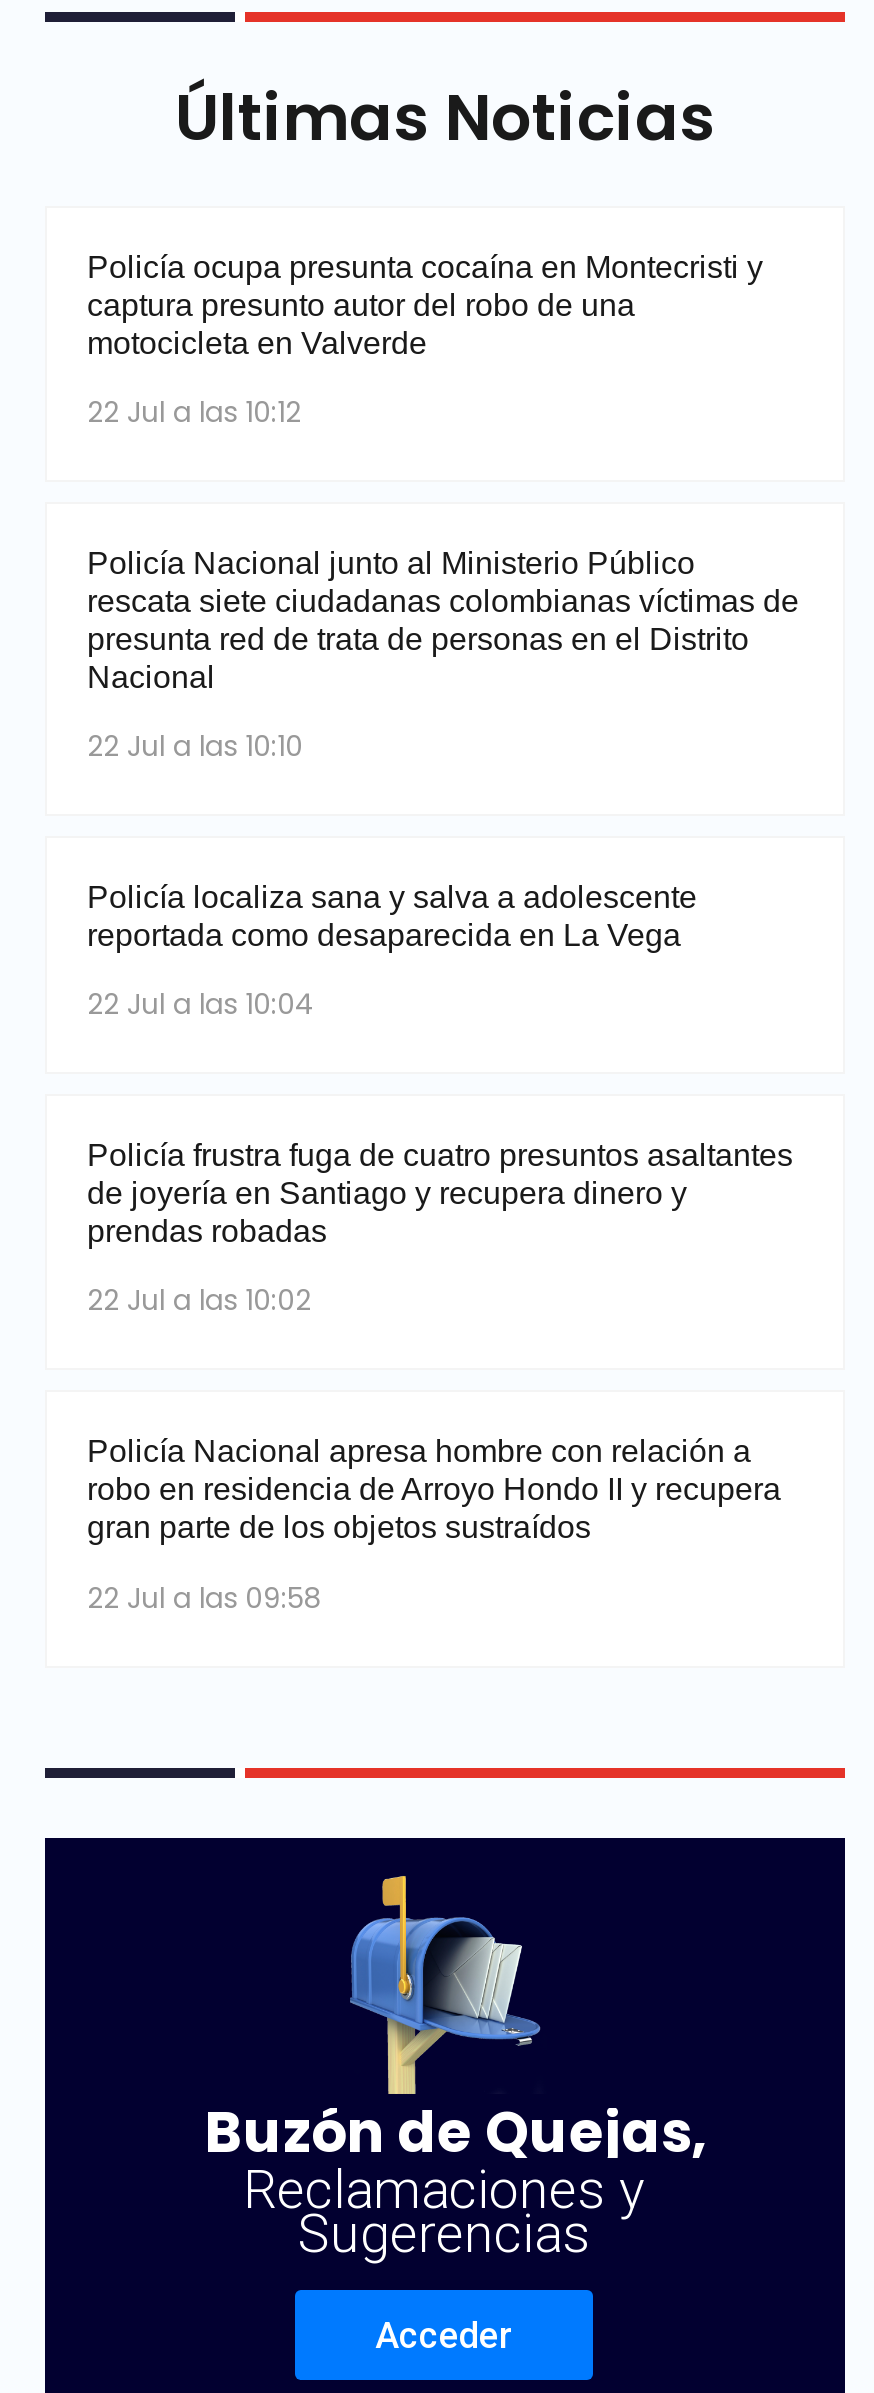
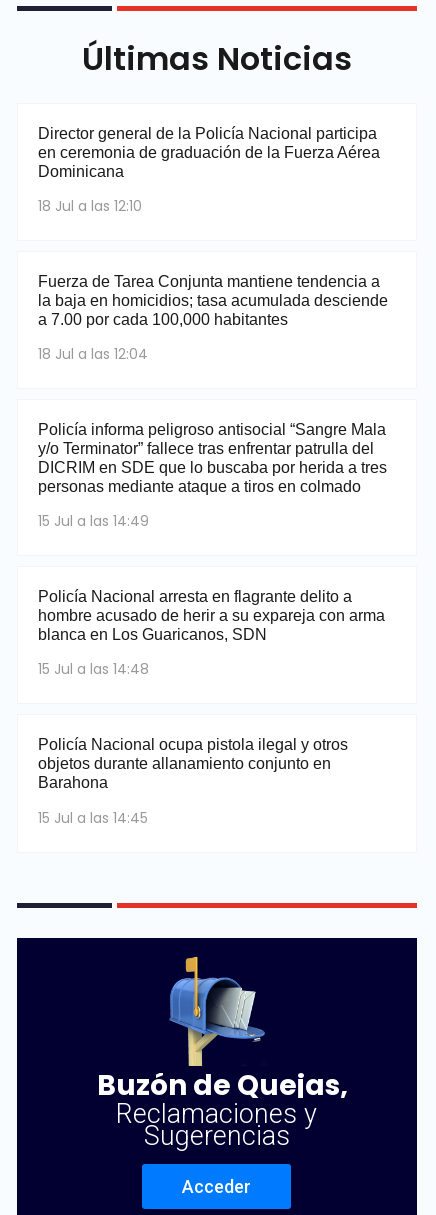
[87,249,763,359] Policía ocupa presunta cocaína en Montecristi y | captura presunto autor del robo de una | motocicleta en Valverde -> [38,125,380,180] Director general de la Policía Nacional participa | en ceremonia de graduación de la Fuerza Aérea | Dominicana
[87,392,301,432] 22 Jul a las 10:12 -> [38,196,142,216] 18 Jul a las 12:10
[87,546,799,694] Policía Nacional junto al Ministerio Público | rescata siete ciudadanas colombianas víctimas de | presunta red de trata de personas en el Distrito | Nacional -> [38,273,388,328] Fuerza de Tarea Conjunta mantiene tendencia a | la baja en homicidios; tasa acumulada desciende | a 7.00 por cada 100,000 habitantes
[87,726,303,766] 22 Jul a las 10:10 -> [38,344,148,364] 18 Jul a las 12:04
[87,880,697,952] Policía localiza sana y salva a adolescente | reportada como desaparecida en La Vega -> [38,421,387,495] Policía informa peligroso antisocial “Sangre Mala | y/o Terminator” fallece tras enfrentar patrulla del | DICRIM en SDE que lo buscaba por herida a tres | personas mediante ataque a tiros en colmado
[87,984,315,1024] 22 Jul a las 10:04 -> [38,511,149,531] 15 Jul a las 14:49
[87,1138,793,1248] Policía frustra fuga de cuatro presuntos asaltantes | de joyería en Santiago y recupera dinero y | prendas robadas -> [38,588,385,643] Policía Nacional arresta en flagrante delito a | hombre acusado de herir a su expareja con arma | blanca en Los Guaricanos, SDN
[87,1281,311,1321] 22 Jul a las 10:02 -> [38,659,149,679] 15 Jul a las 14:48
[87,1435,781,1545] Policía Nacional apresa hombre con relación a | robo en residencia de Arroyo Hondo II y recupera | gran parte de los objetos sustraídos -> [38,736,348,791] Policía Nacional ocupa pistola ilegal y otros | objetos durante allanamiento conjunto en | Barahona
[87,1577,321,1617] 22 Jul a las 09:58 -> [38,807,148,827] 15 Jul a las 14:45

